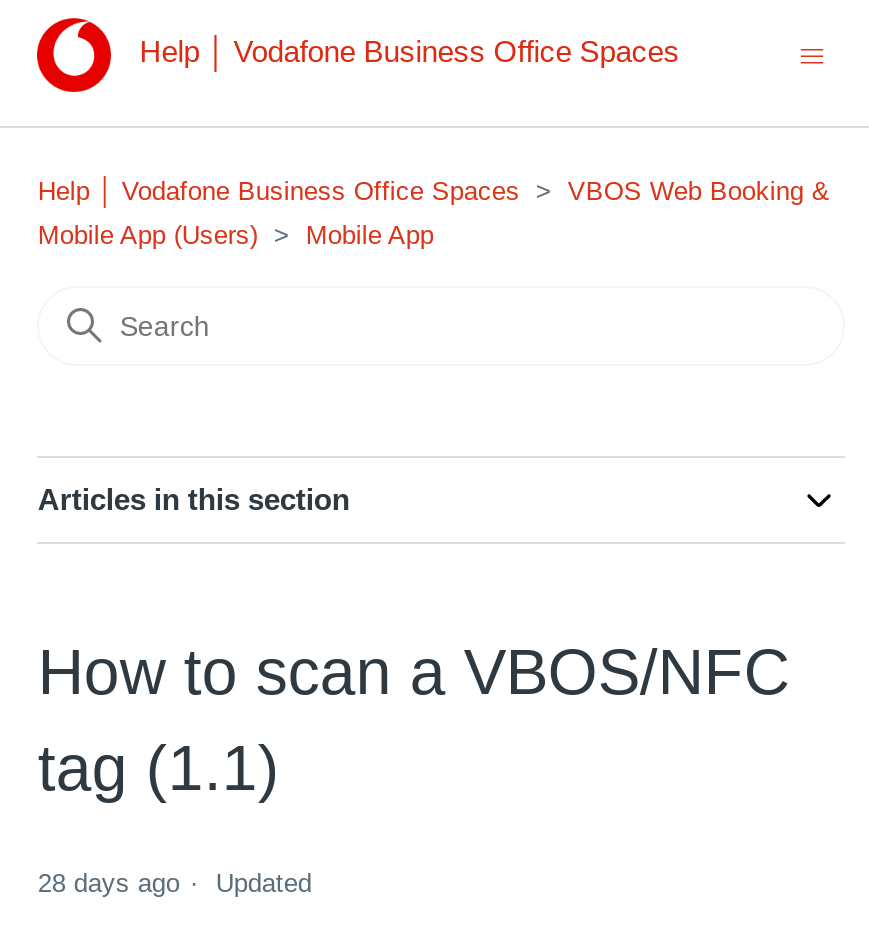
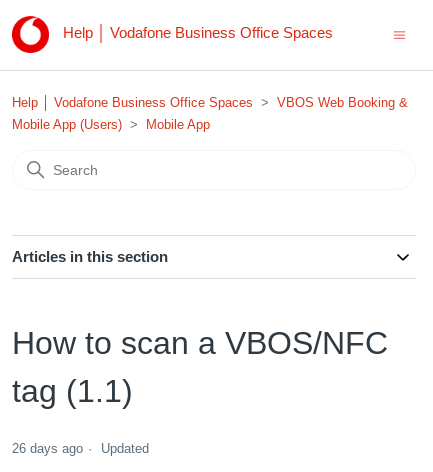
[38,869,312,899] 28 days ago Updated -> [12,441,149,456] 26 days ago Updated

